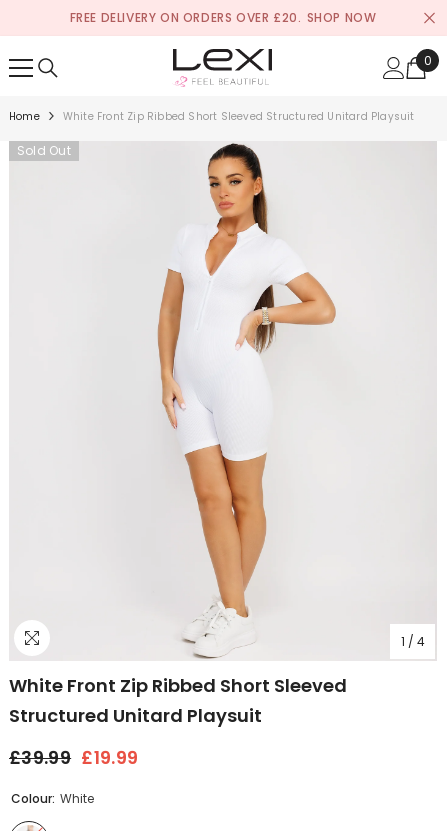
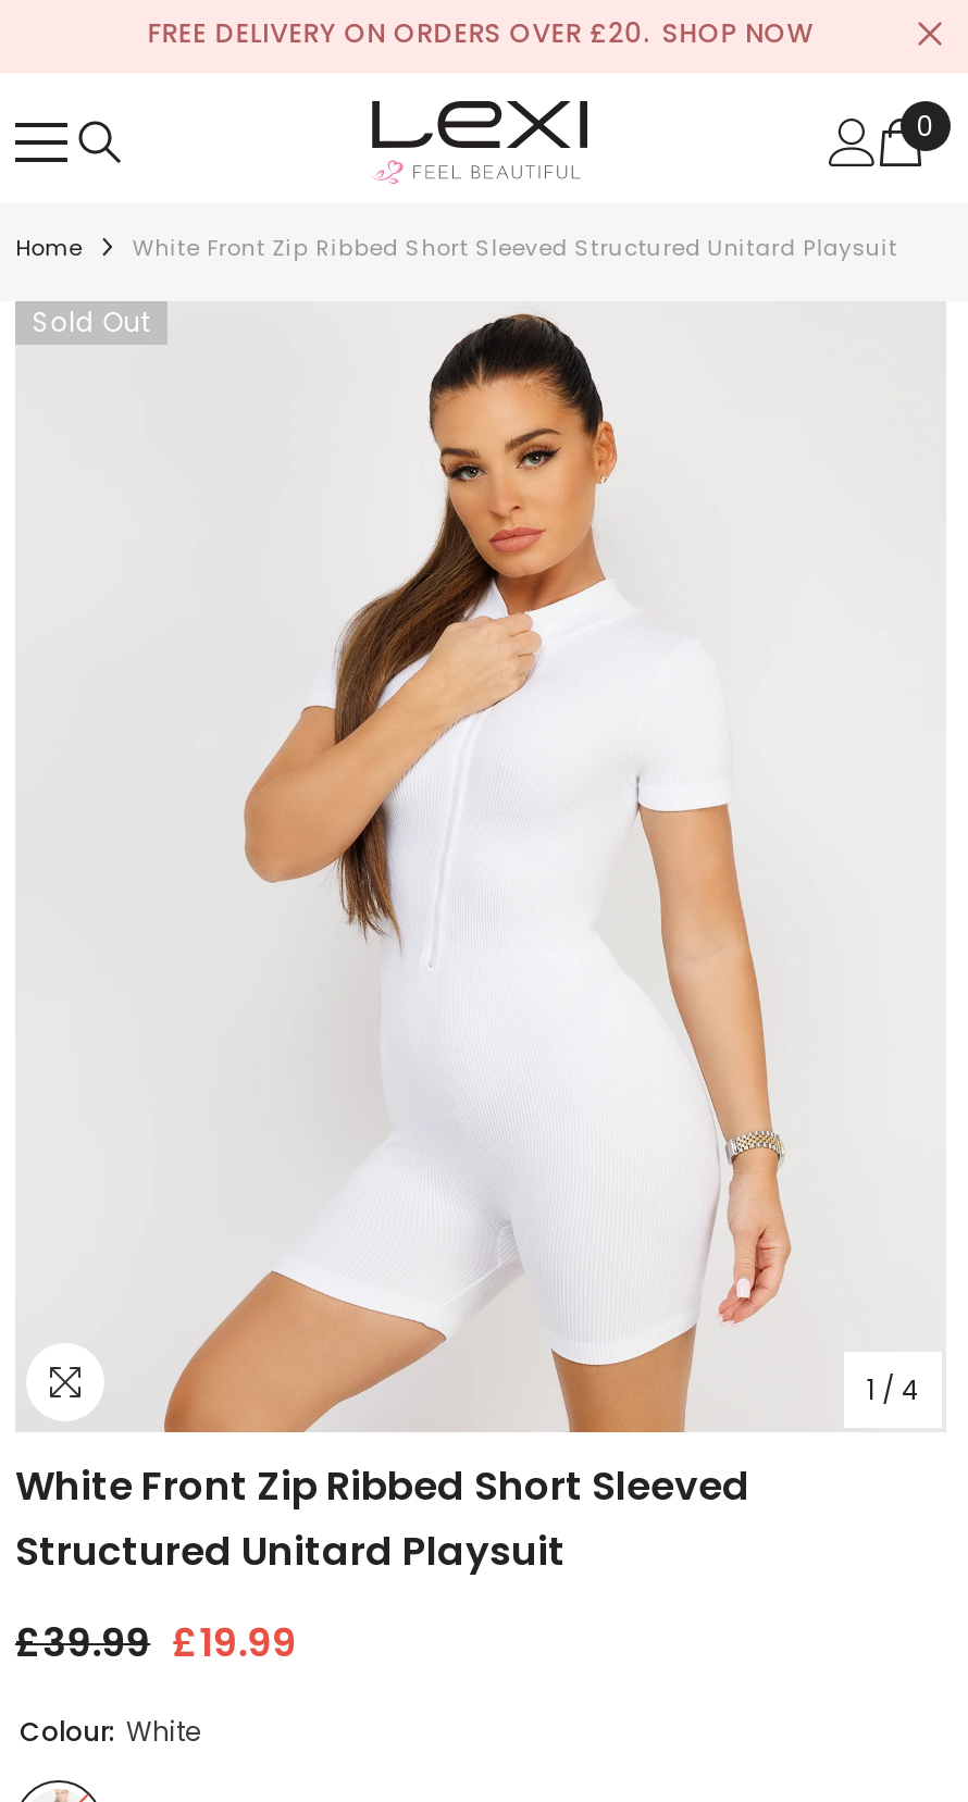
[77,142,366,661] [image] -> [161,308,794,1434] [image]

